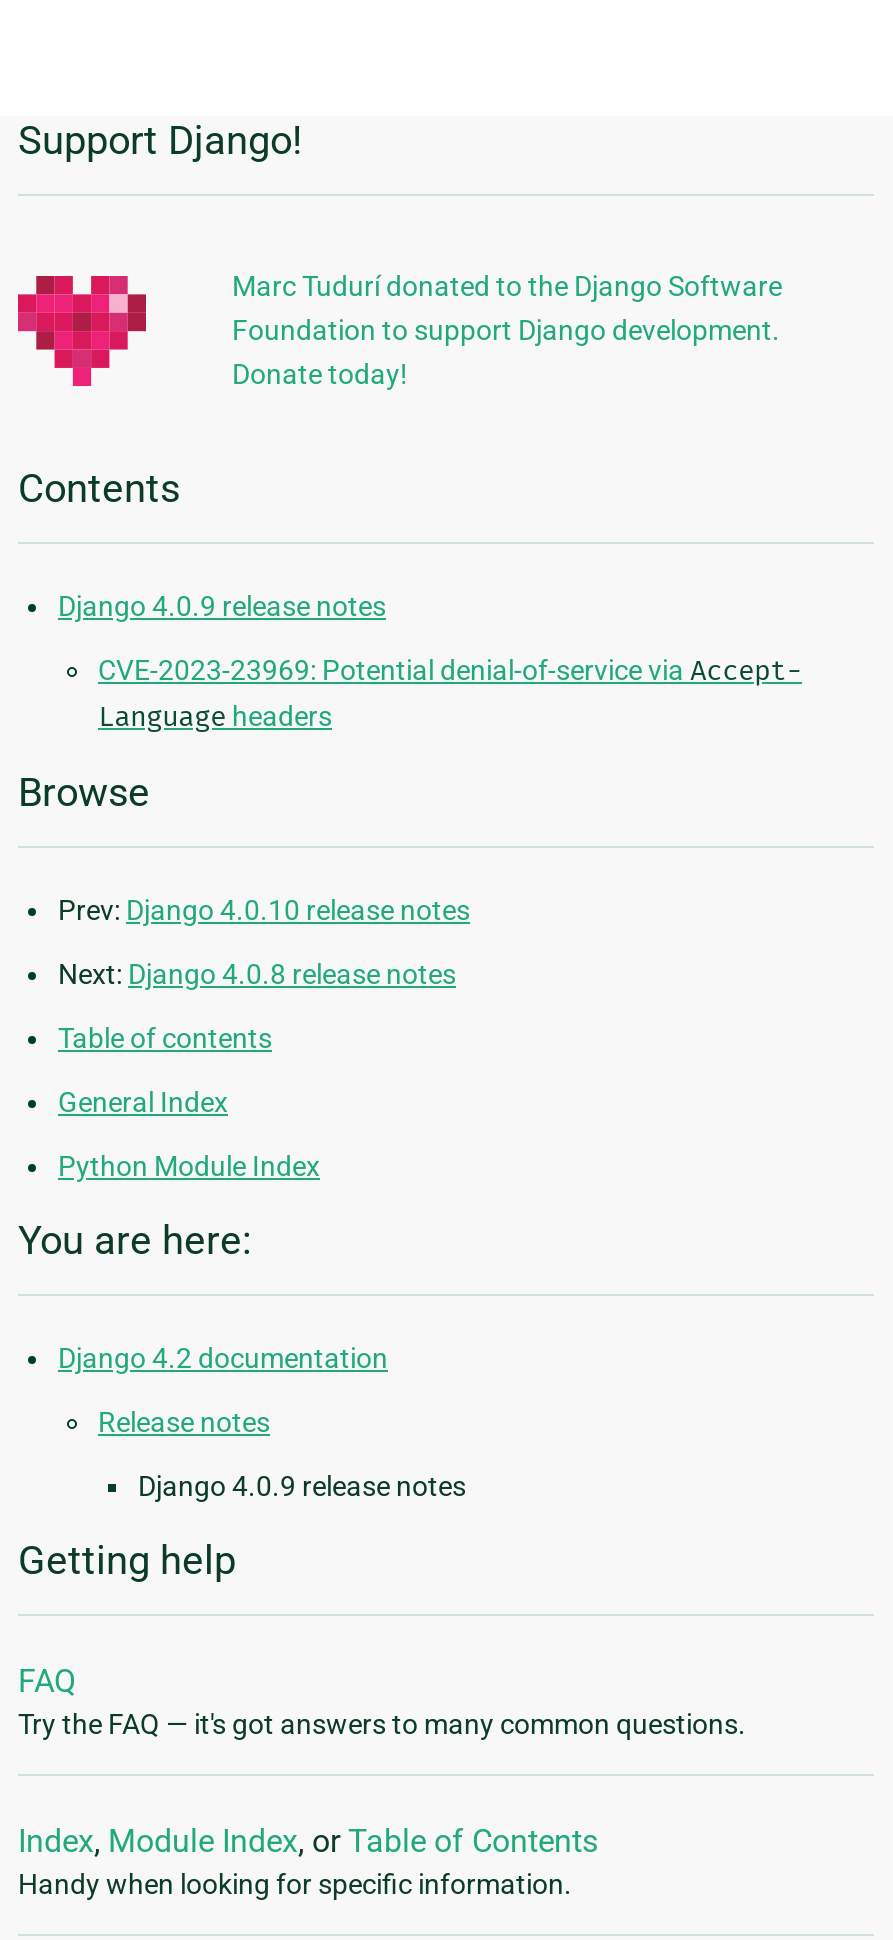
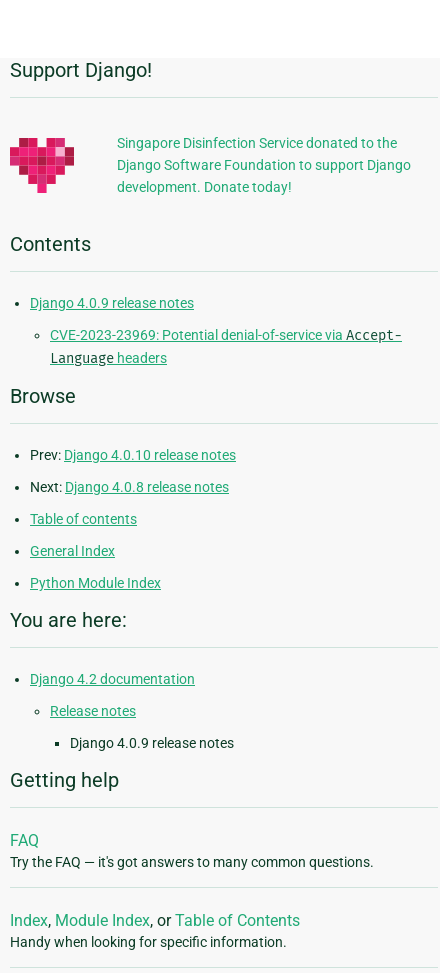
[232,271,782,391] Marc Tudurí donated to the Django Software | Foundation to support Django development. | Donate today! -> [117,135,411,195] Singapore Disinfection Service donated to the | Django Software Foundation to support Django | development. Donate today!

